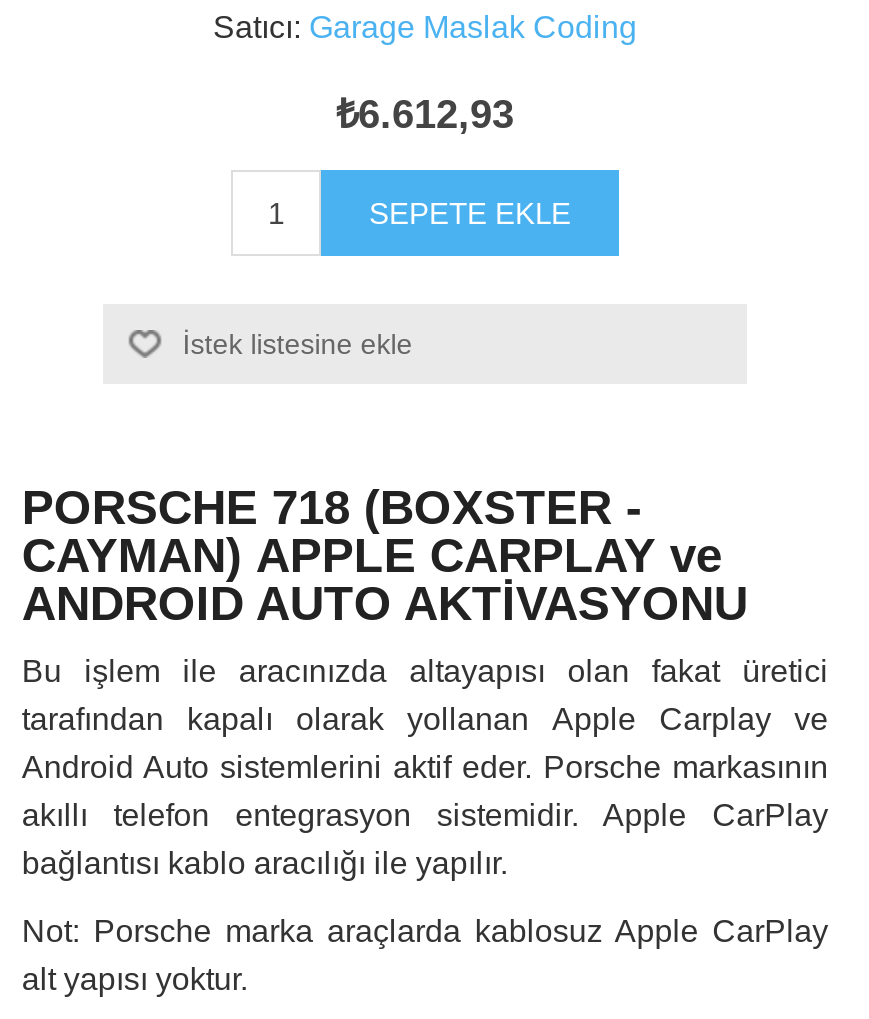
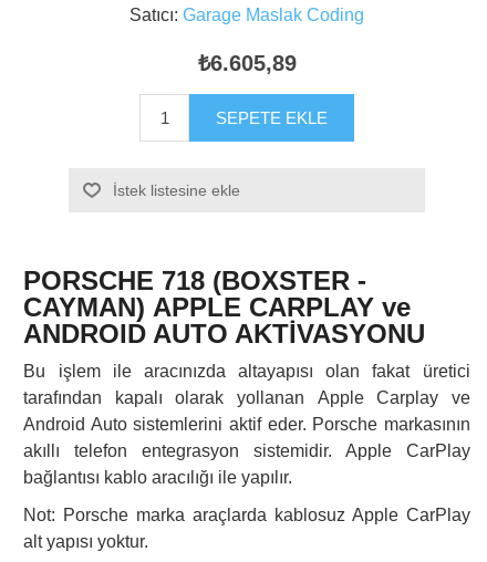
[336,92,514,136] ₺6.612,93 -> [198,51,296,75] ₺6.605,89

